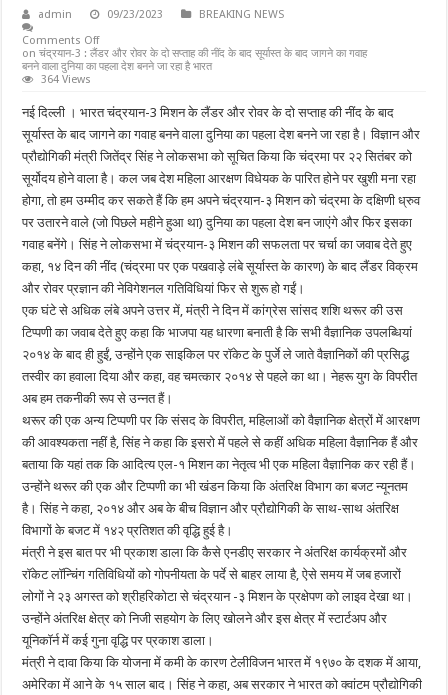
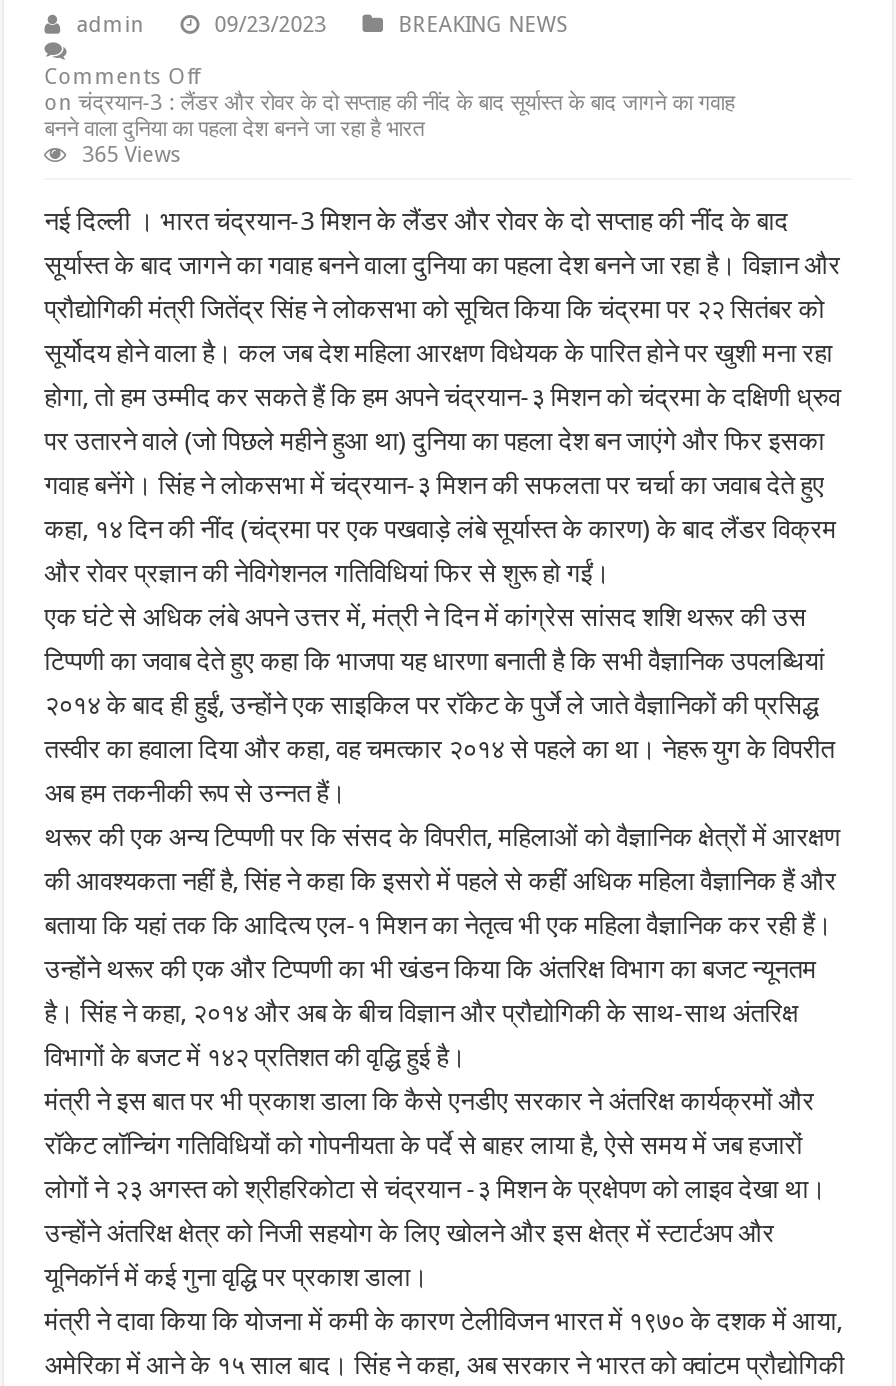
[41,72,91,85] 364 Views -> [82,141,182,167] 365 Views

